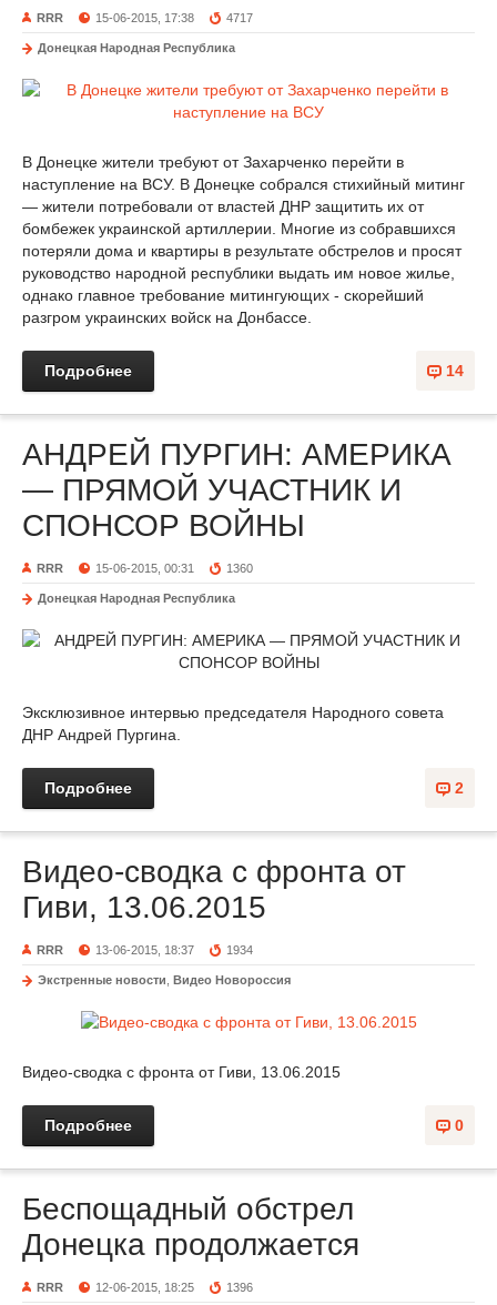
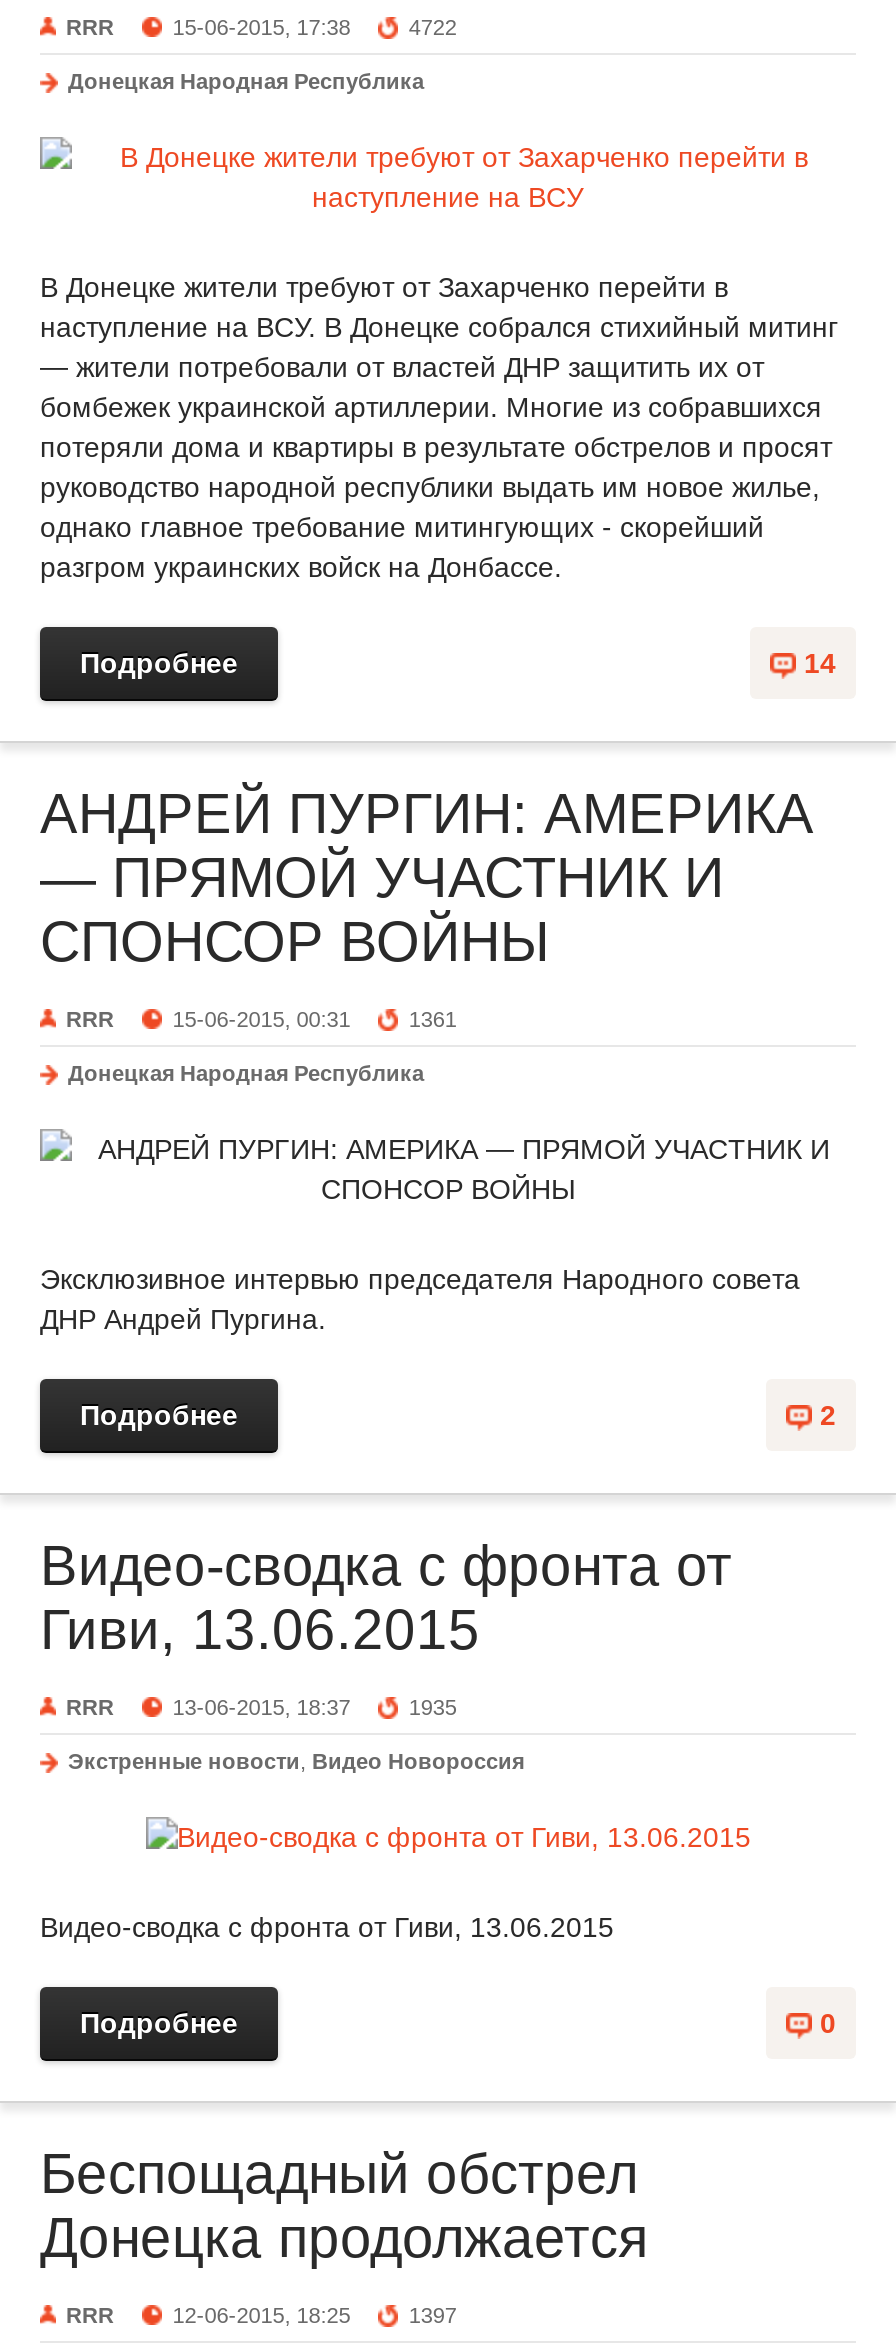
[227,11,253,24] 4717 -> [409,15,457,39] 4722
[227,562,253,575] 1360 -> [409,1007,457,1031] 1361
[227,943,253,957] 1934 -> [409,1695,457,1719] 1935
[227,1281,253,1294] 1396 -> [409,2303,457,2327] 1397

